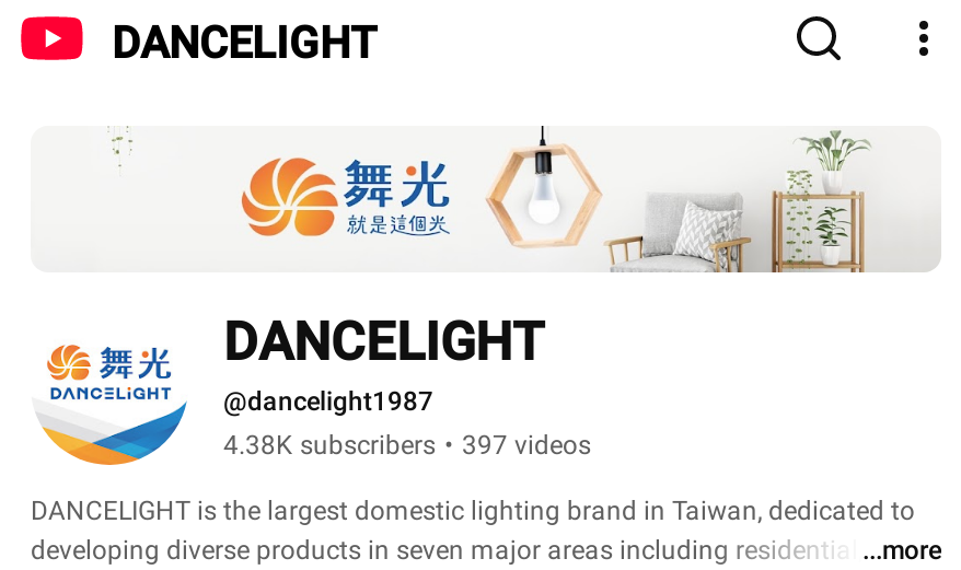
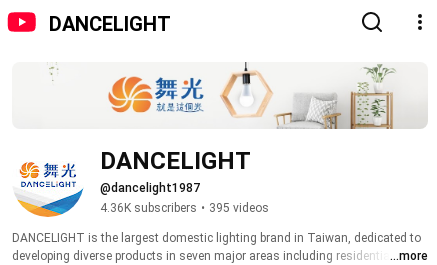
[223,430,591,461] 4.38K subscribers • 397 videos -> [100,201,269,215] 4.36K subscribers • 395 videos

